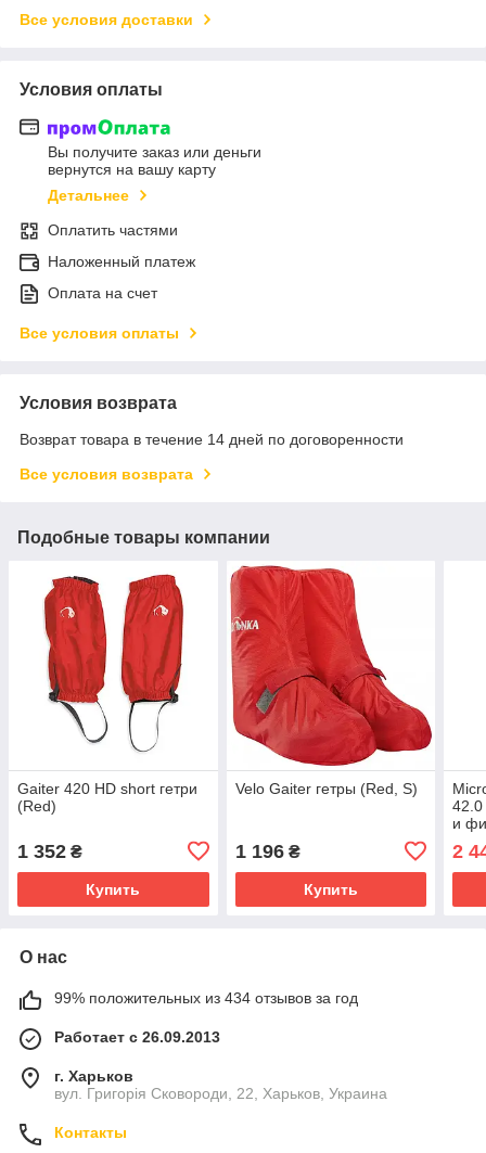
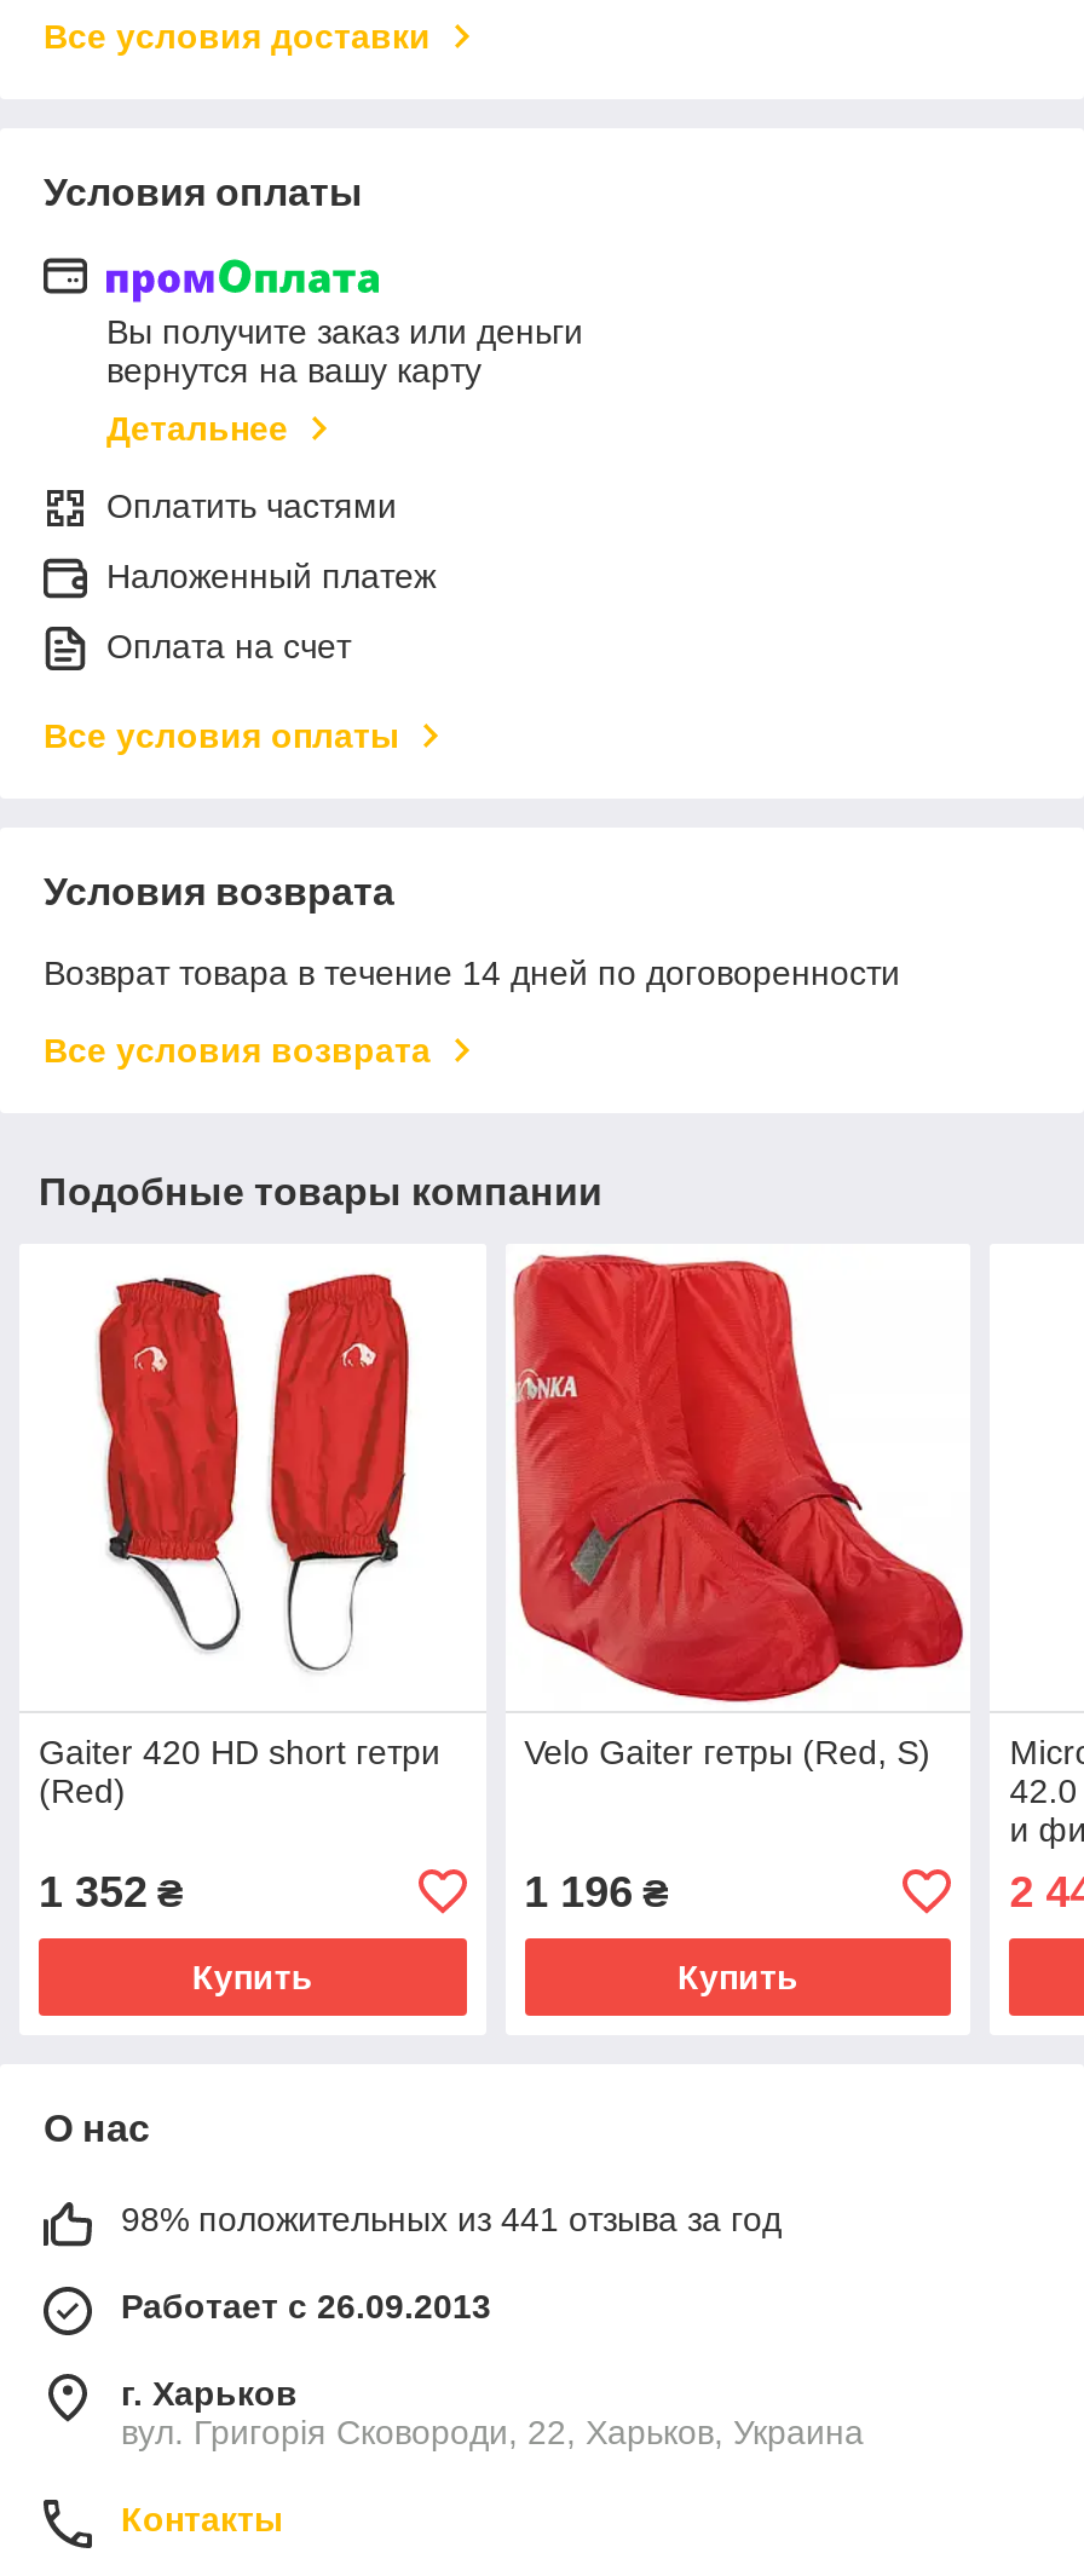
[54,989,358,1006] 99% положительных из 434 отзывов за год -> [121,2199,782,2238] 98% положительных из 441 отзыва за год

